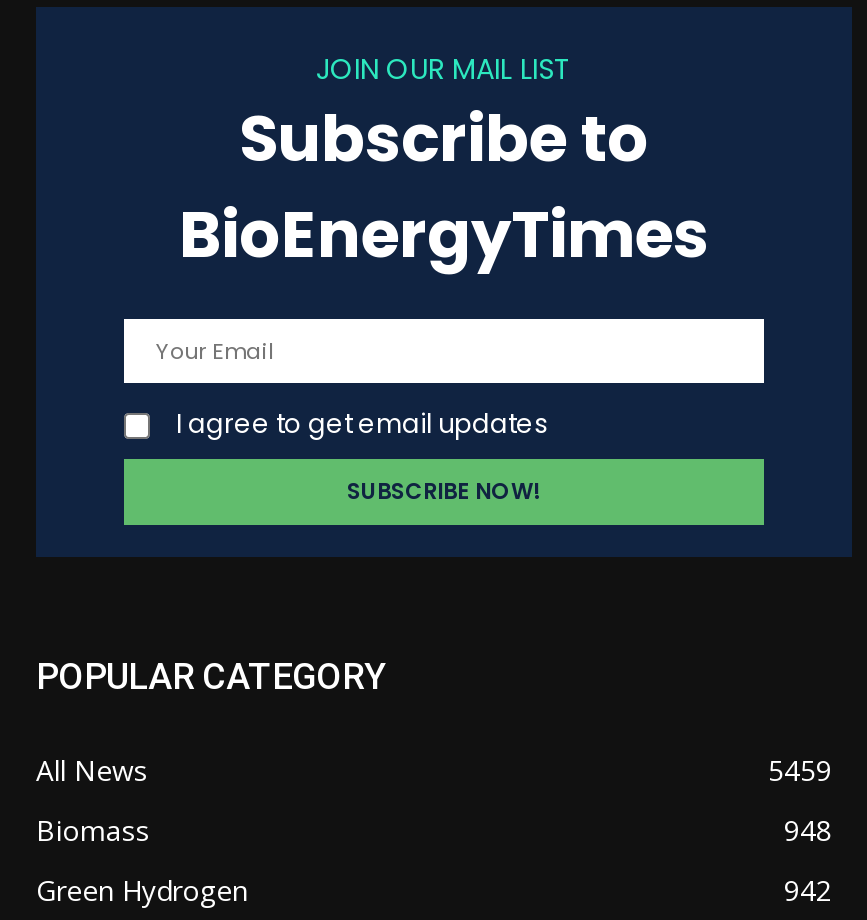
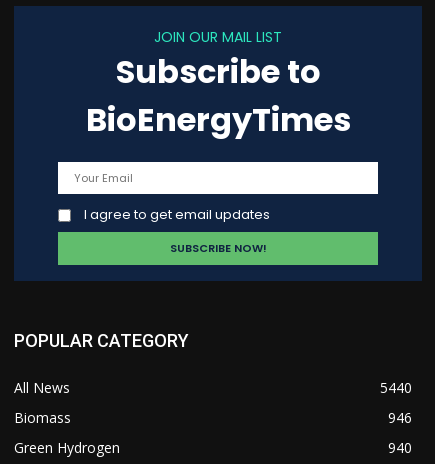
[768,752,832,790] 5459 -> [380,378,412,397] 5440
[784,812,832,850] 948 -> [388,408,412,427] 946
[784,872,832,910] 942 -> [388,438,412,457] 940

